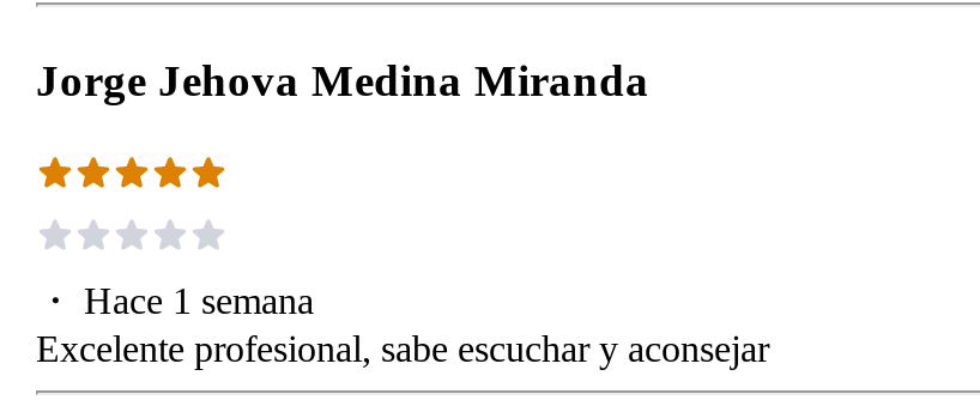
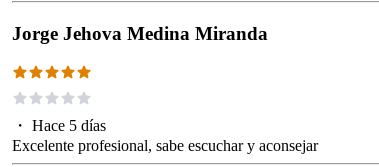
[36,281,314,322] ・Hace 1 semana -> [12,117,106,134] ・Hace 5 días

